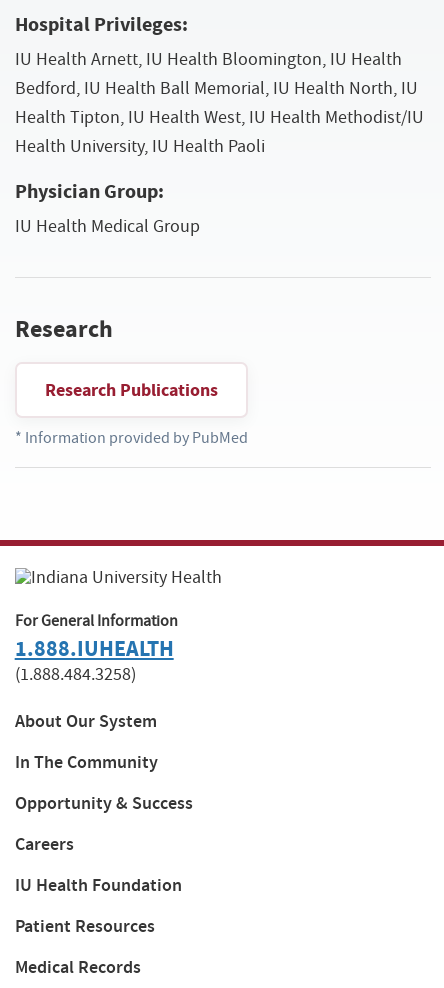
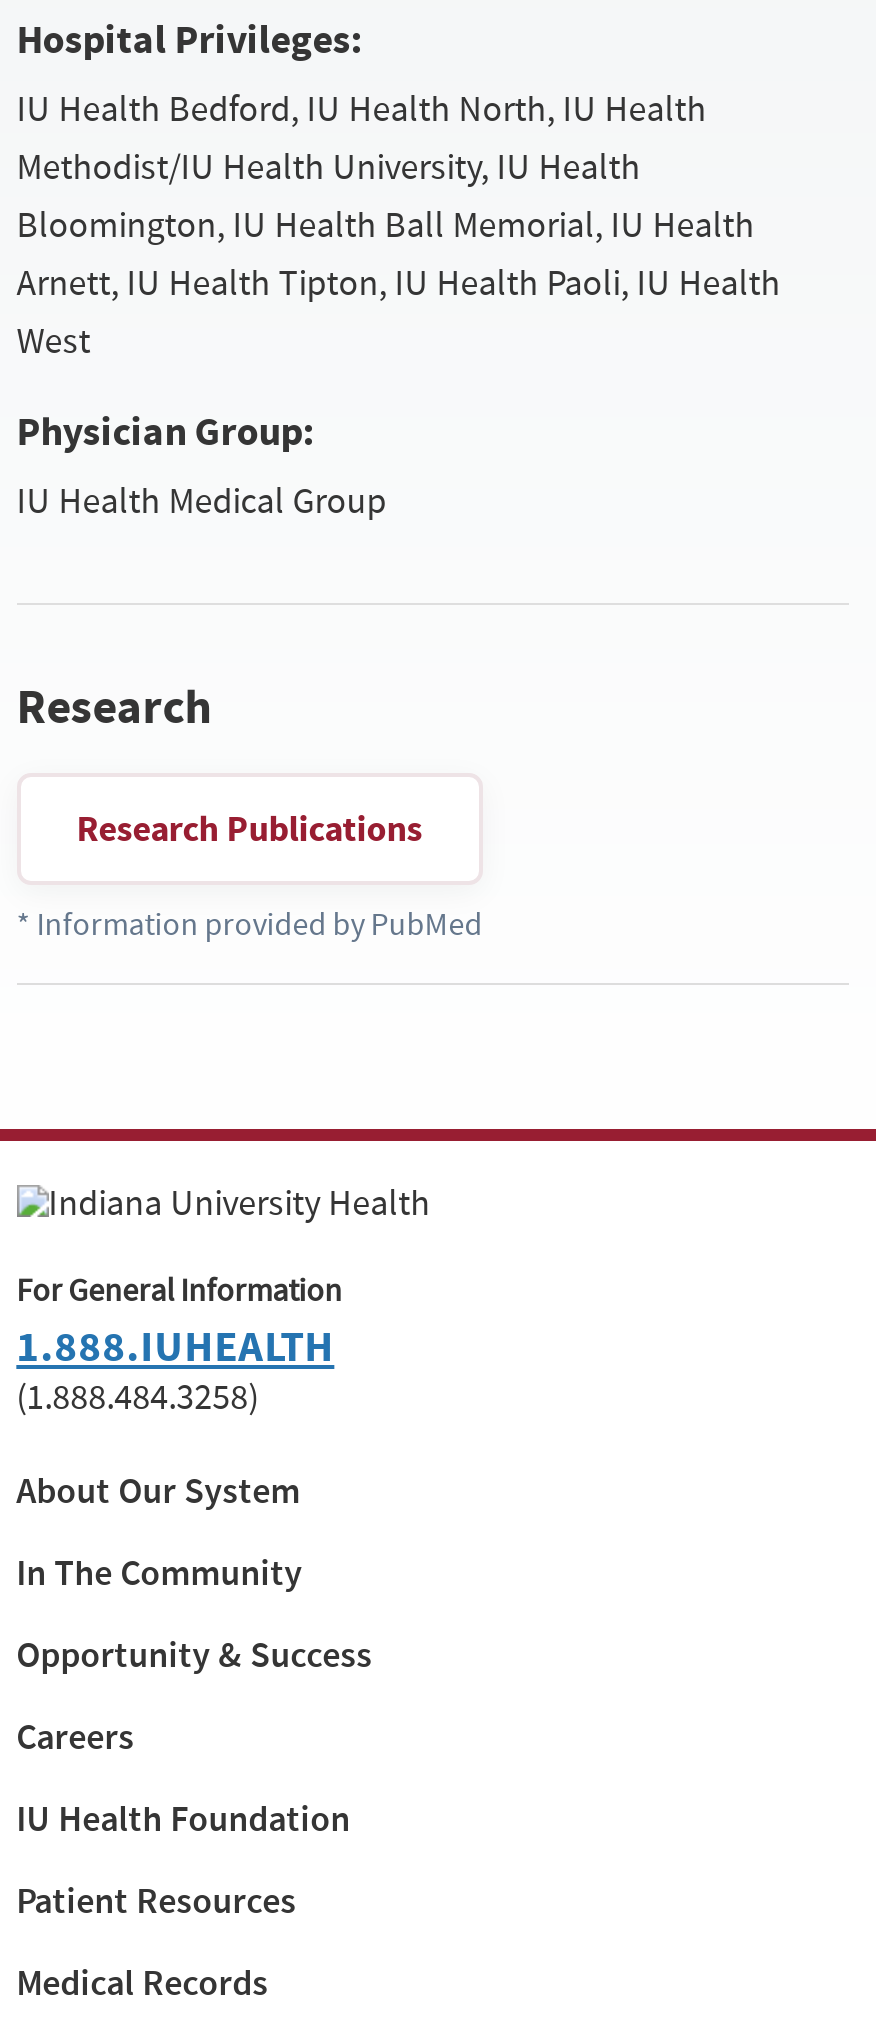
[15,48,424,158] IU Health Arnett, IU Health Bloomington, IU Health | Bedford, IU Health Ball Memorial, IU Health North, IU | Health Tipton, IU Health West, IU Health Methodist/IU | Health University, IU Health Paoli -> [16,87,780,365] IU Health Bedford, IU Health North, IU Health | Methodist/IU Health University, IU Health | Bloomington, IU Health Ball Memorial, IU Health | Arnett, IU Health Tipton, IU Health Paoli, IU Health | West

